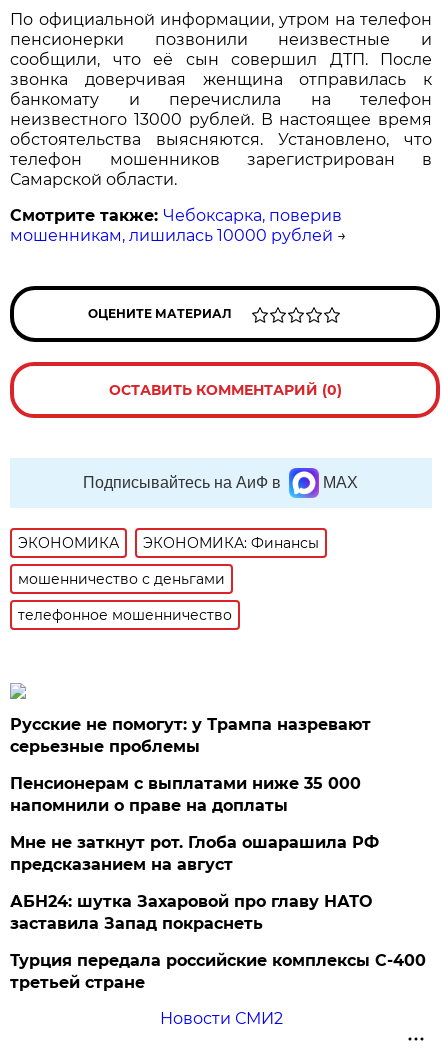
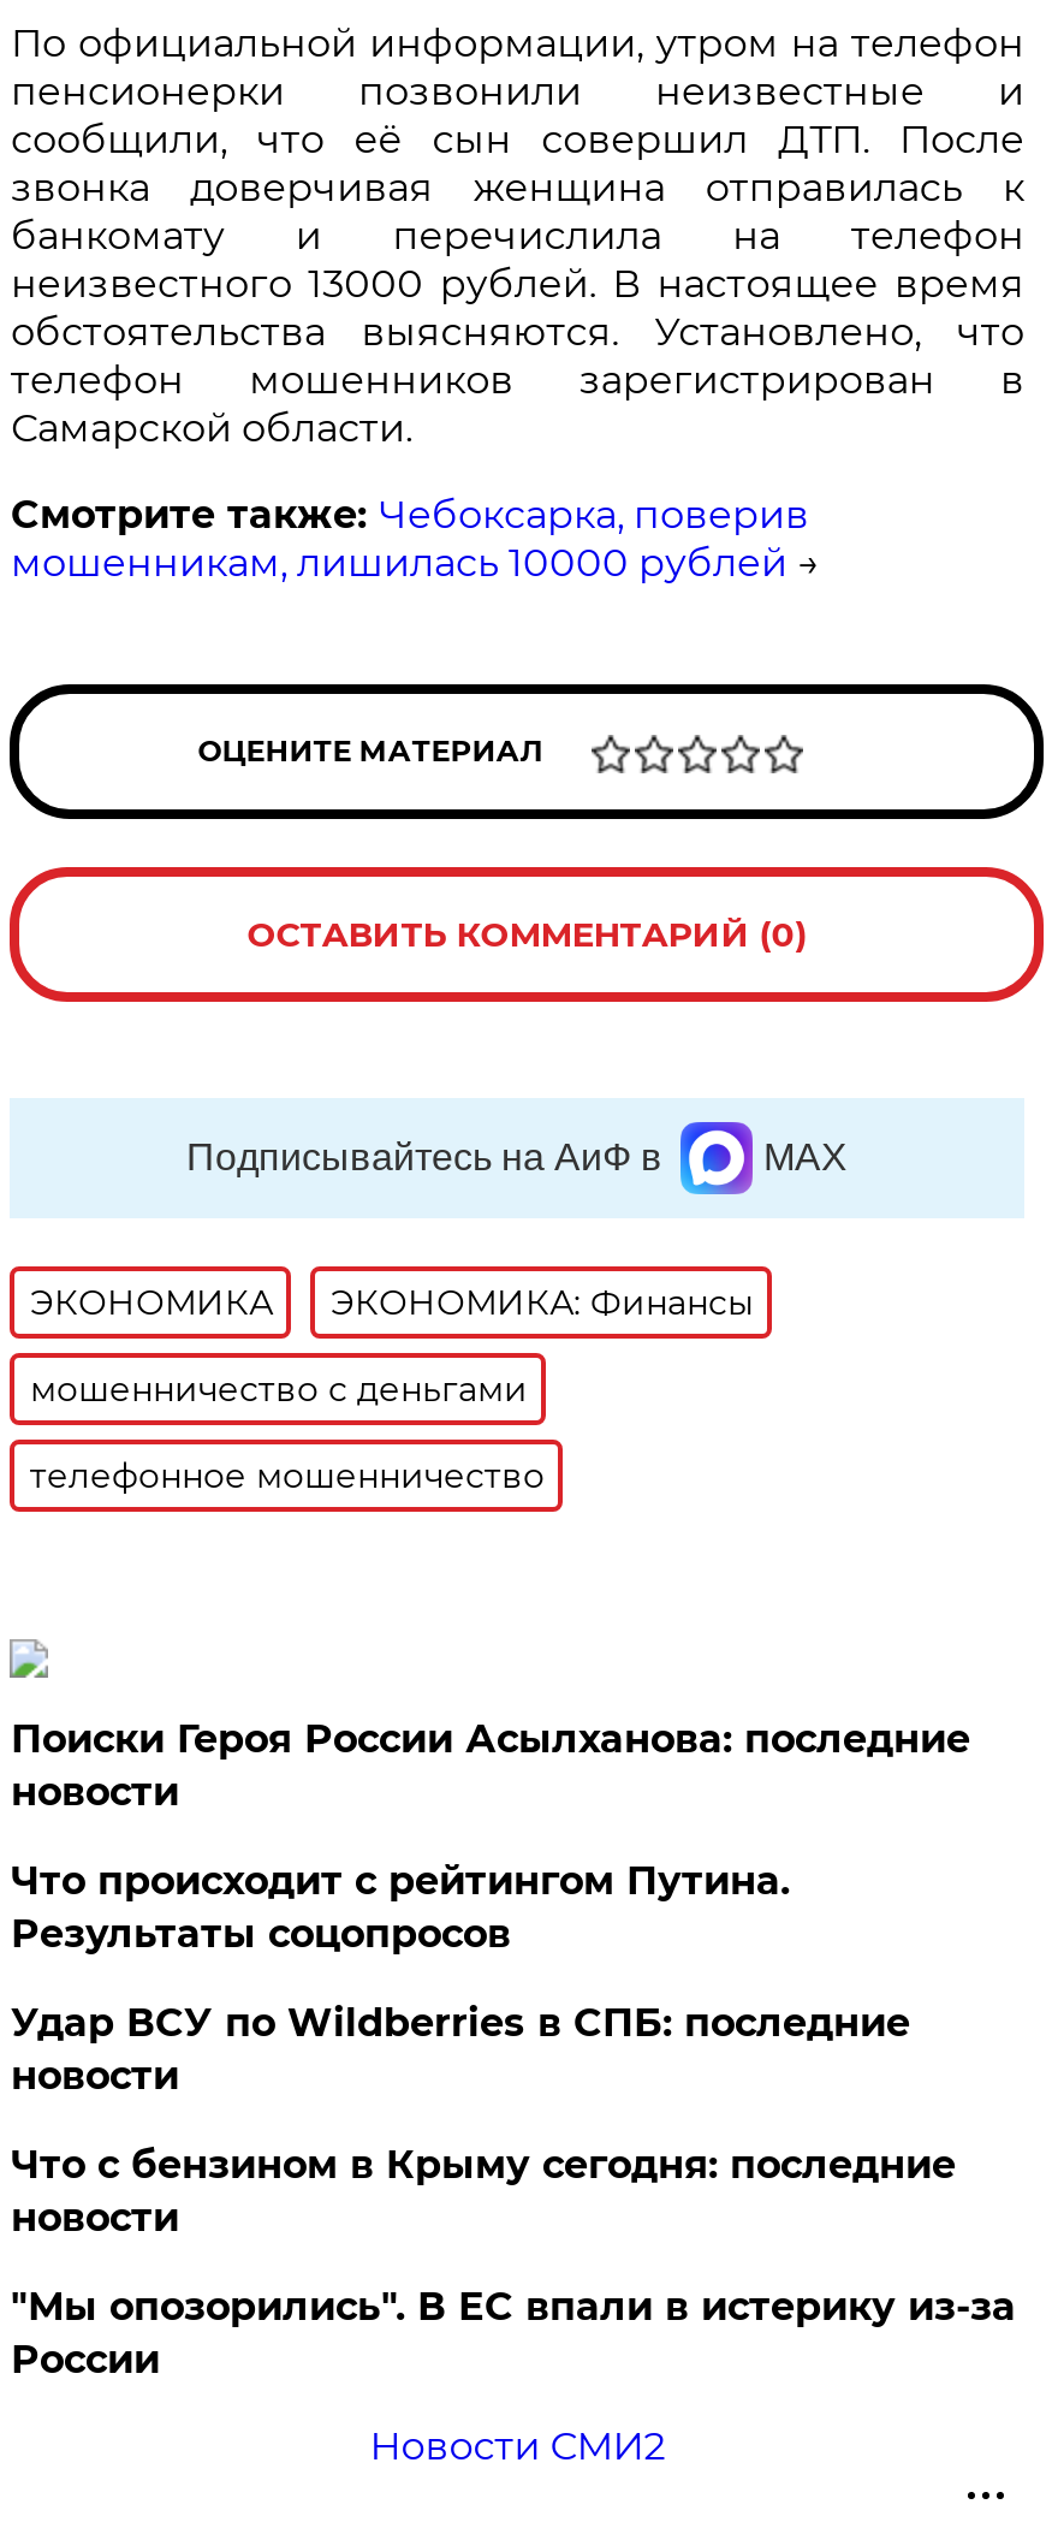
[10,715,371,756] Русские не помогут: у Трампа назревают | серьезные проблемы -> [11,1717,970,1815] Поиски Героя России Асылханова: последние | новости
[10,774,361,815] Пенсионерам с выплатами ниже 35 000 | напомнили о праве на доплаты -> [11,1859,790,1957] Что происходит с рейтингом Путина. | Результаты соцопросов
[10,833,379,874] Мне не заткнут рот. Глоба ошарашила РФ | предсказанием на август -> [11,2001,910,2099] Удар ВСУ по Wildberries в СПБ: последние | новости
[10,892,372,933] АБН24: шутка Захаровой про главу НАТО | заставила Запад покраснеть -> [11,2142,956,2241] Что с бензином в Крыму сегодня: последние | новости
[10,951,426,992] Турция передала российские комплексы С-400 | третьей стране -> [11,2284,1016,2383] "Мы опозорились". В ЕС впали в истерику из-за | России

